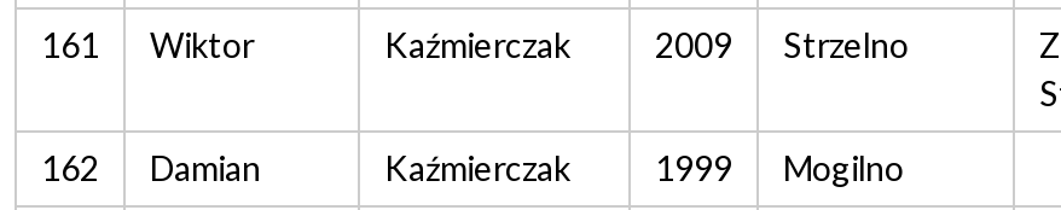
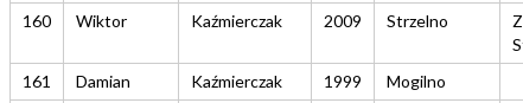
[41,24,254,65] 161 Wiktor -> [23,10,127,31] 160 Wiktor
[41,147,261,188] 162 Damian -> [23,71,130,91] 161 Damian

